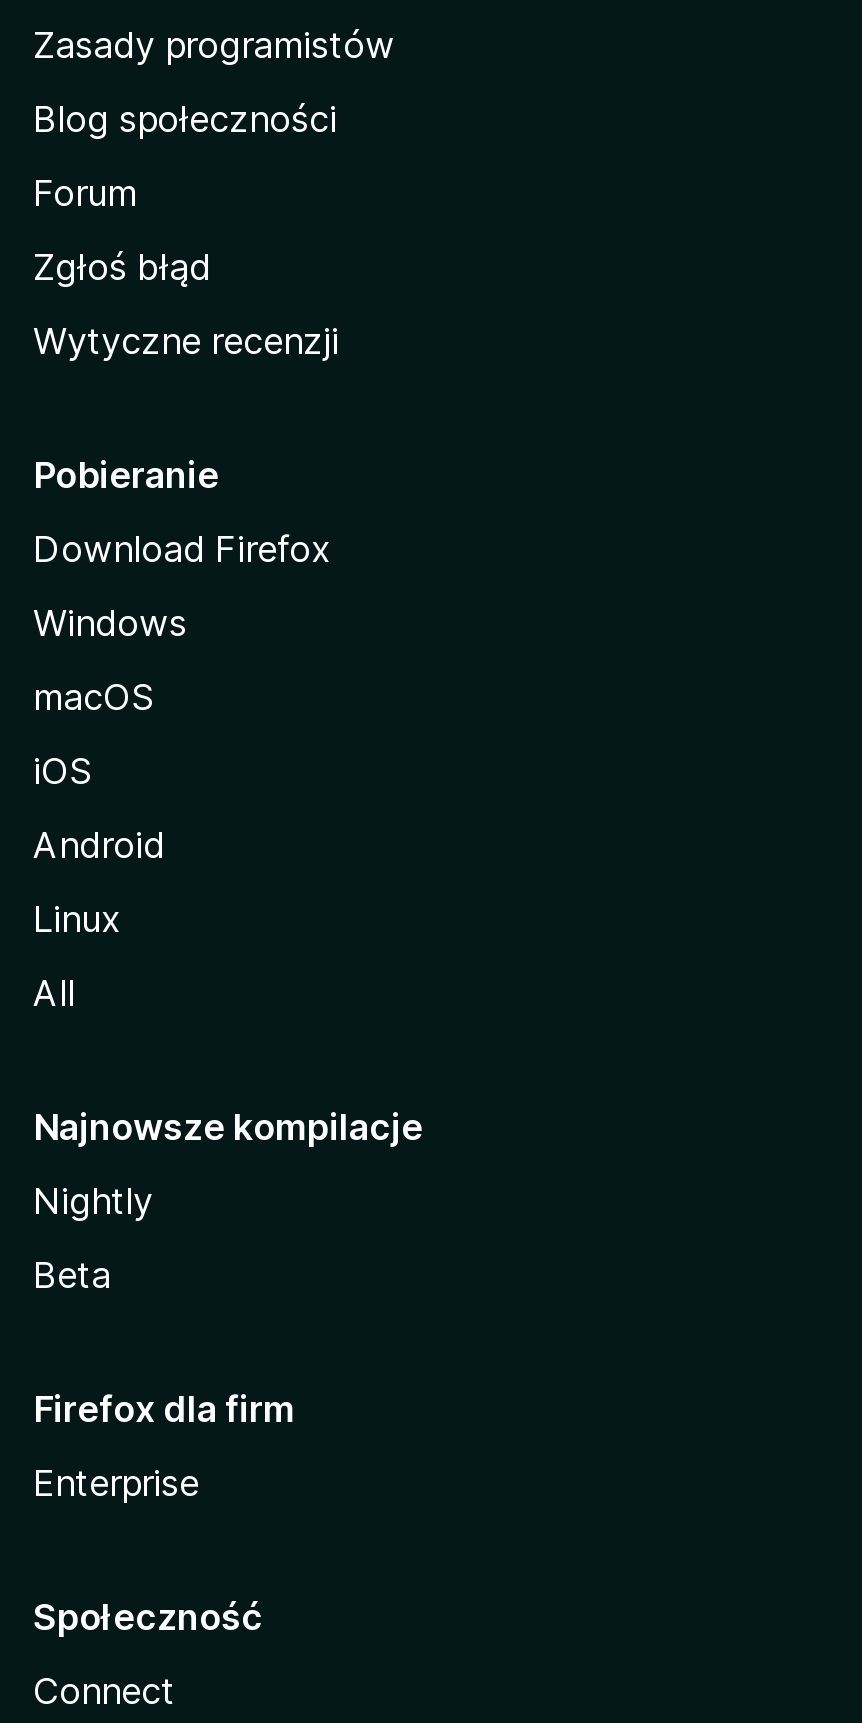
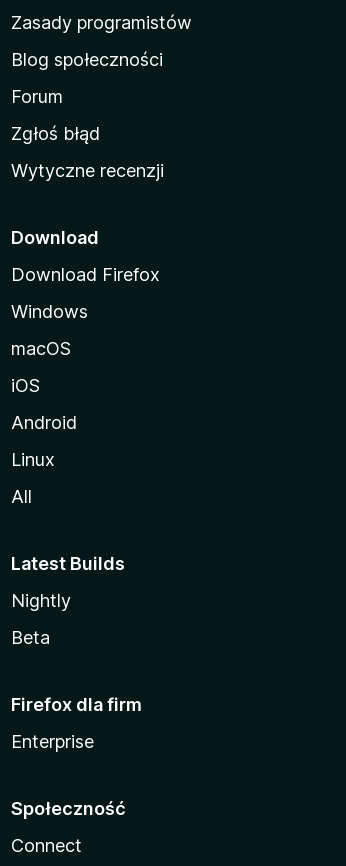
[33,454,219,496] Pobieranie -> [11,227,99,248] Download
[33,1106,423,1148] Najnowsze kompilacje -> [11,553,125,574] Latest Builds

